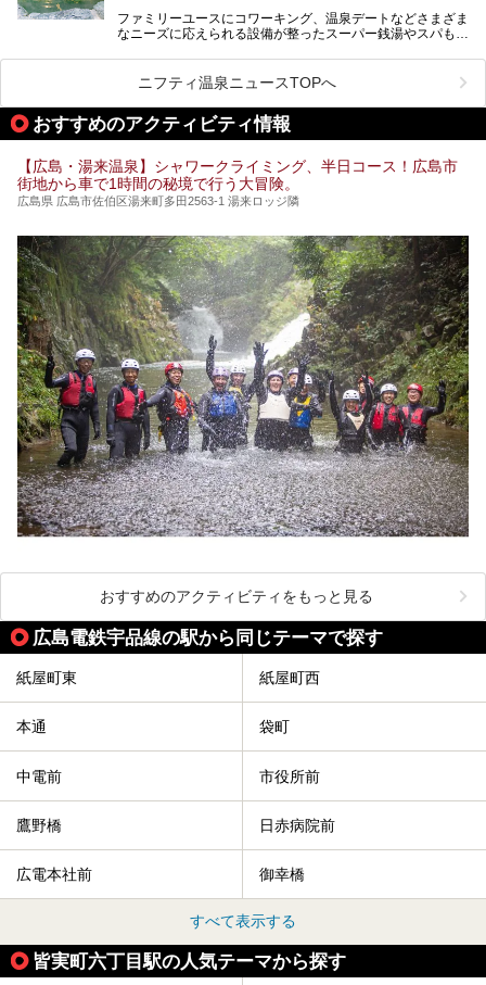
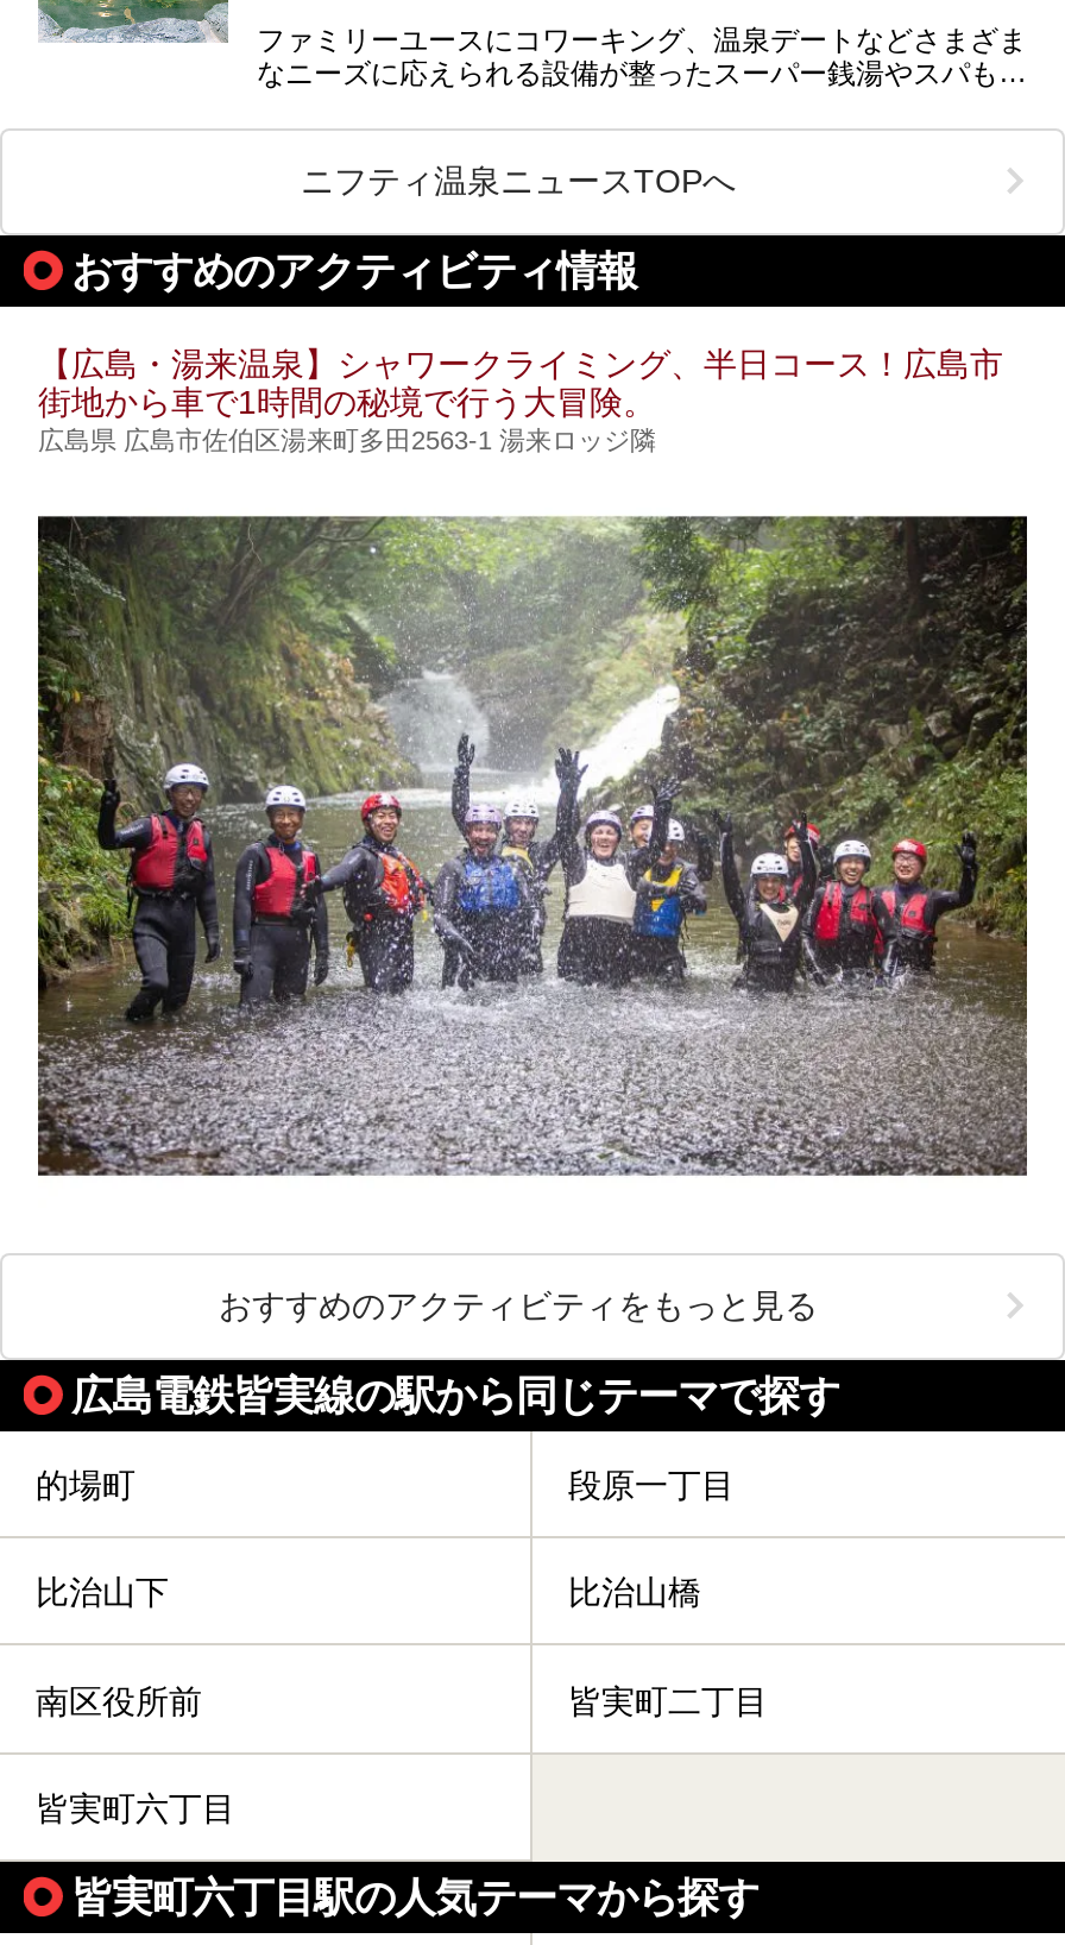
[16,626,383,930] 広島電鉄宇品線の駅から同じテーマで探す | 紙屋町東 | 紙屋町西 | 本通 | 袋町 | 中電前 | 市役所前 | 鷹野橋 | 日赤病院前 | 広電本社前 | 御幸橋 | すべて表示する -> [36,1371,839,1827] 広島電鉄皆実線の駅から同じテーマで探す | 的場町 | 段原一丁目 | 比治山下 | 比治山橋 | 南区役所前 | 皆実町二丁目 | 皆実町六丁目

